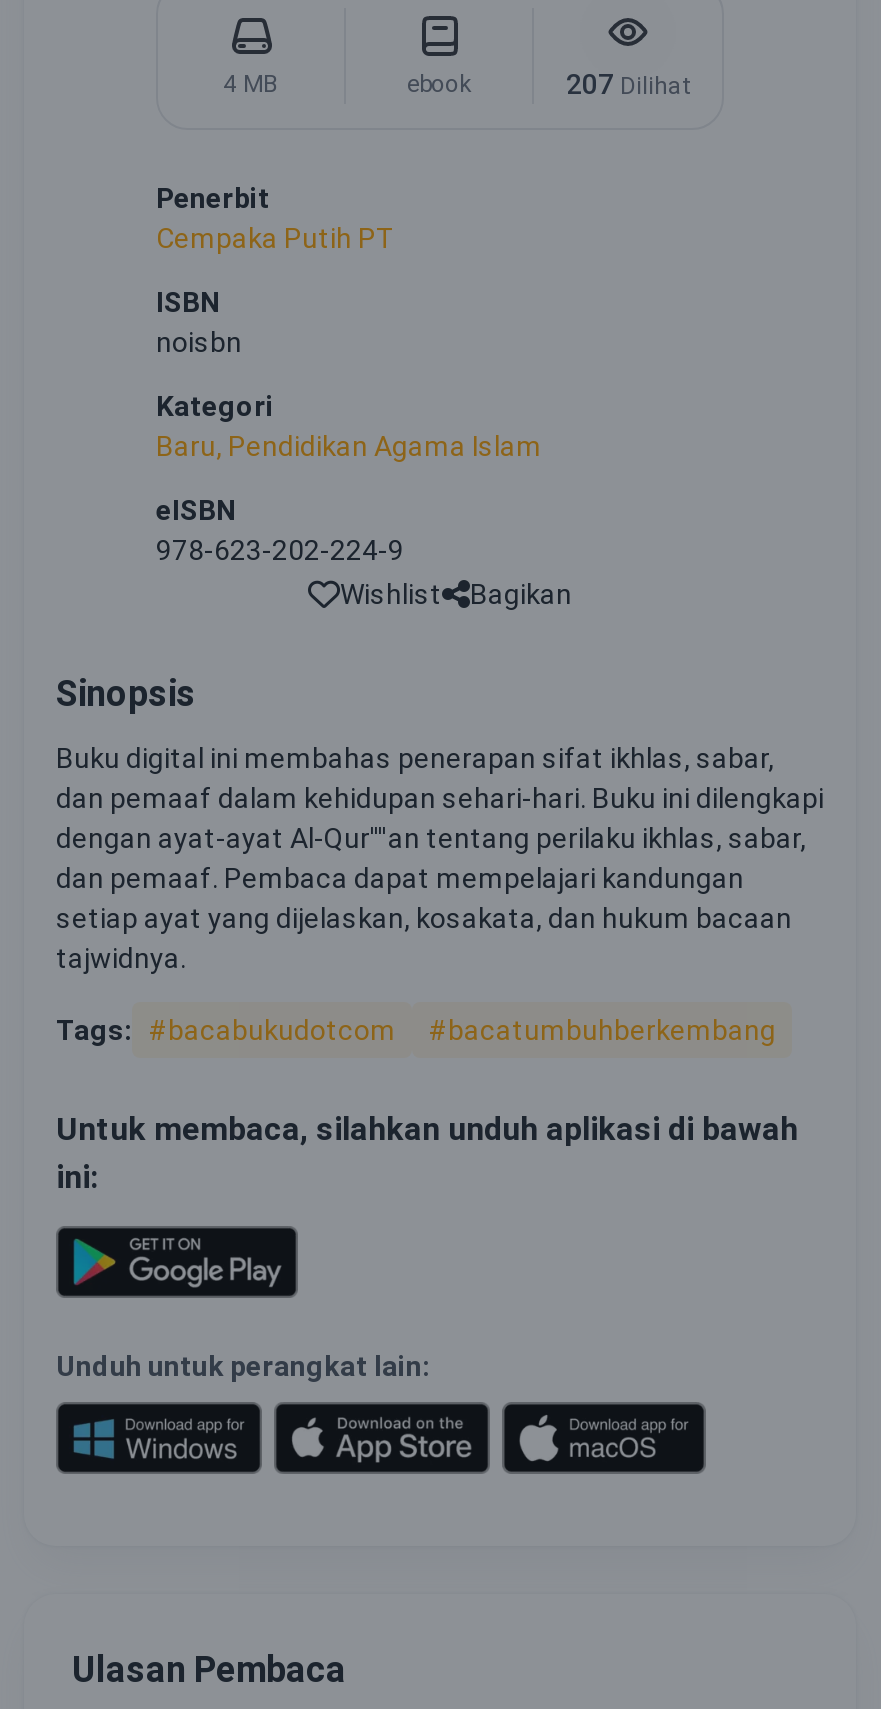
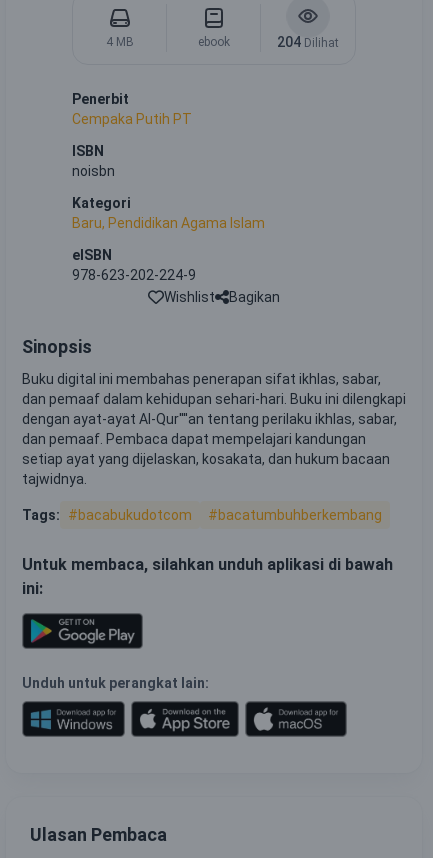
[566,68,690,100] 207 Dilihat -> [277,34,339,50] 204 Dilihat

